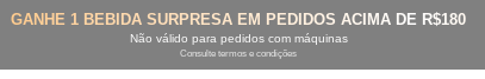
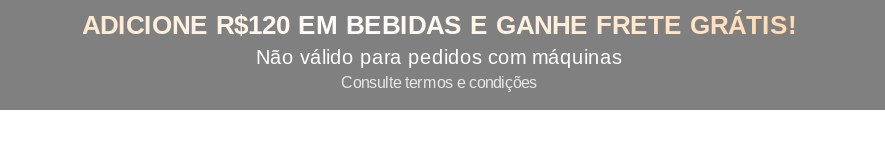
[11,11,466,28] GANHE 1 BEBIDA SURPRESA EM PEDIDOS ACIMA DE R$180 -> [82,10,796,40] ADICIONE R$120 EM BEBIDAS E GANHE FRETE GRÁTIS!

